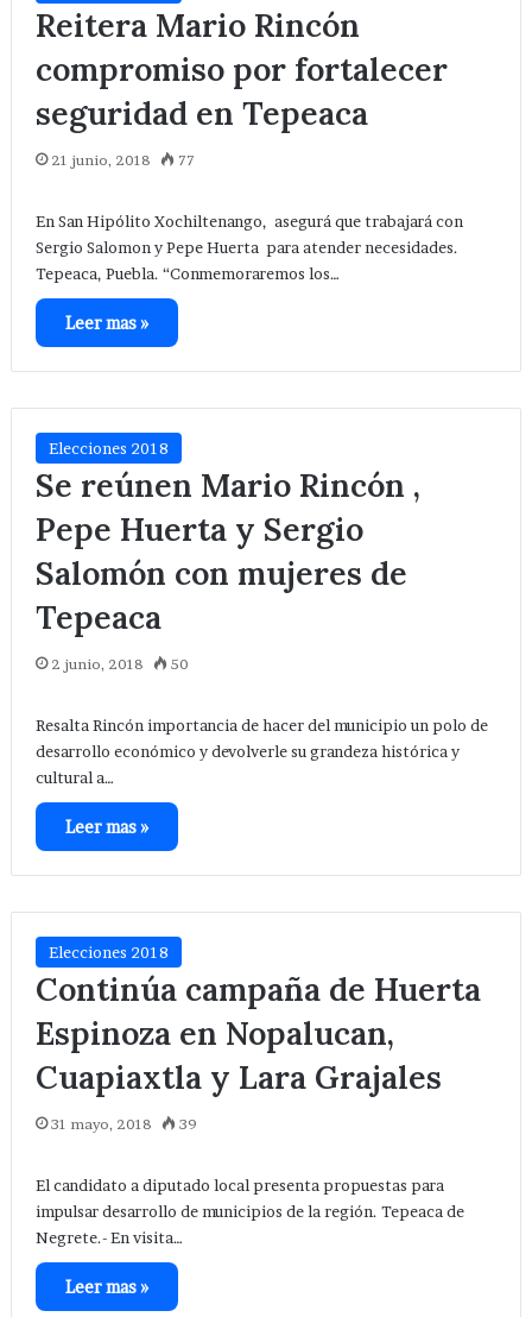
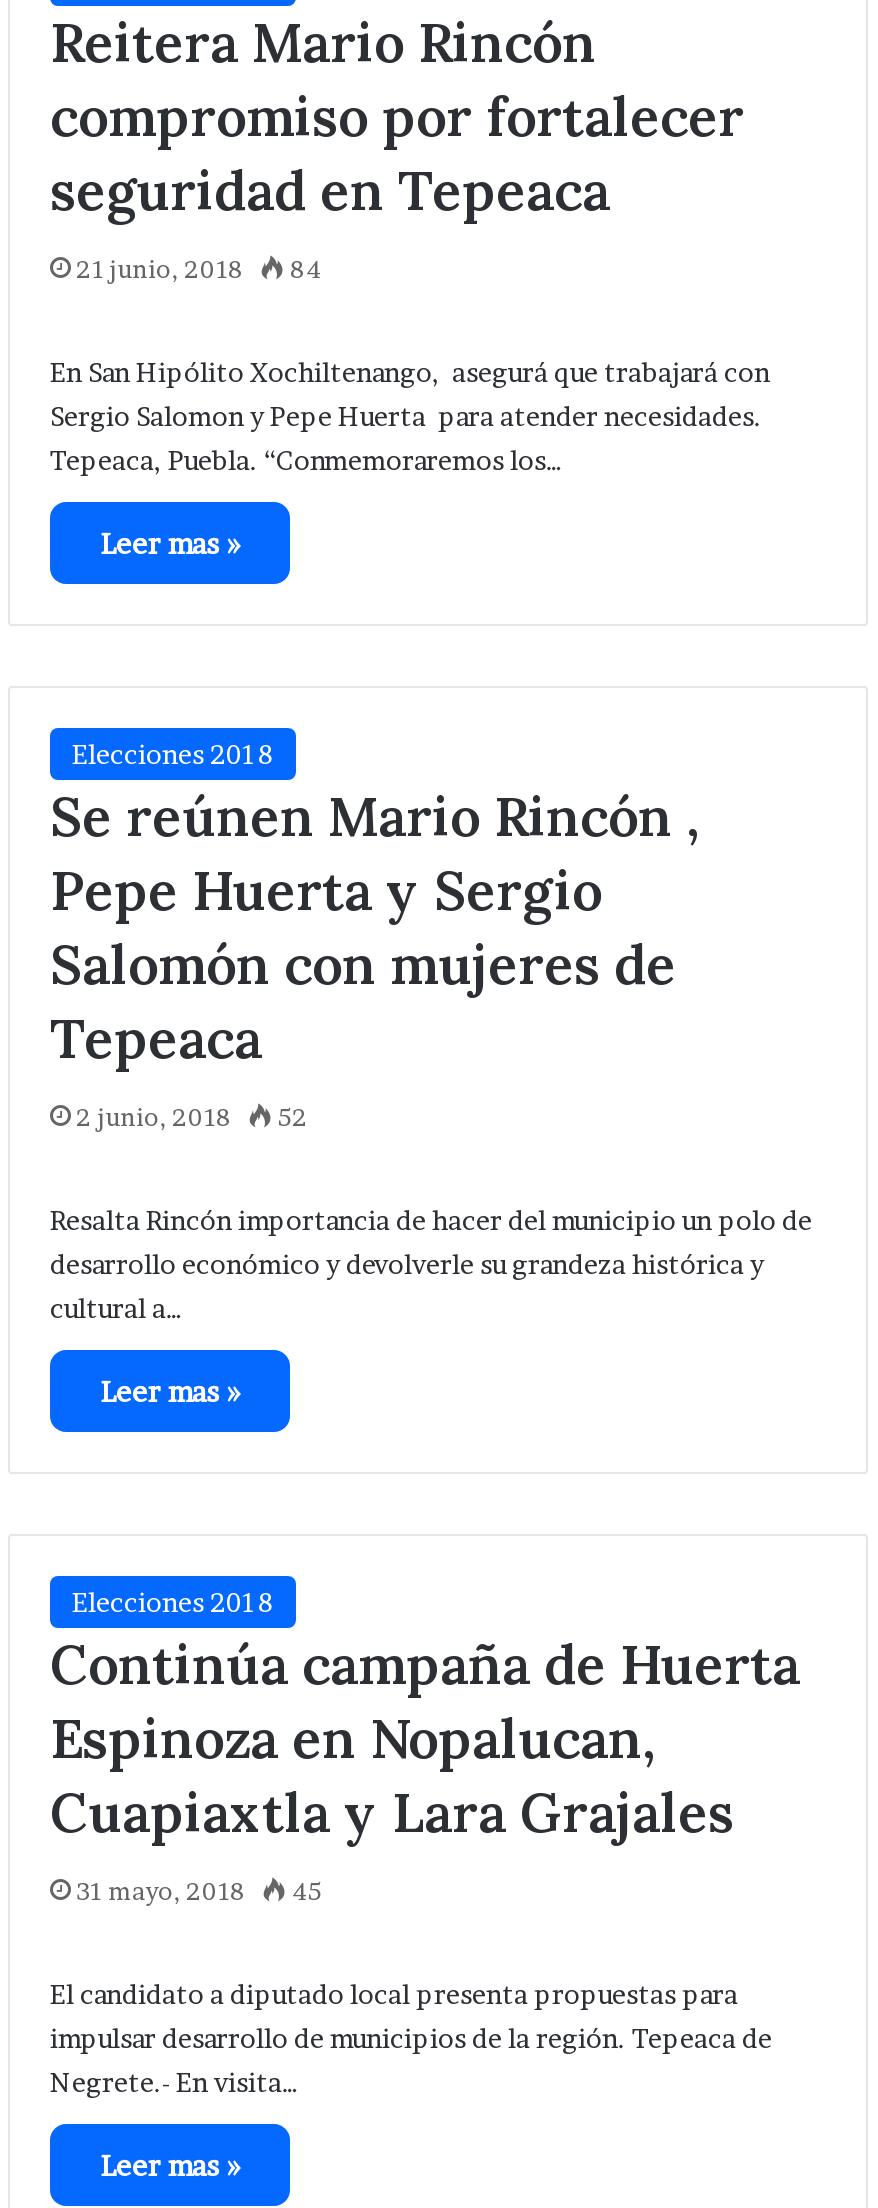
[51,151,195,169] 21 junio, 2018 77 -> [76,254,322,284] 21 junio, 2018 84
[51,655,189,673] 2 junio, 2018 50 -> [76,1102,308,1132] 2 junio, 2018 52
[51,1115,197,1133] 31 mayo, 2018 39 -> [76,1876,322,1906] 31 mayo, 2018 45

